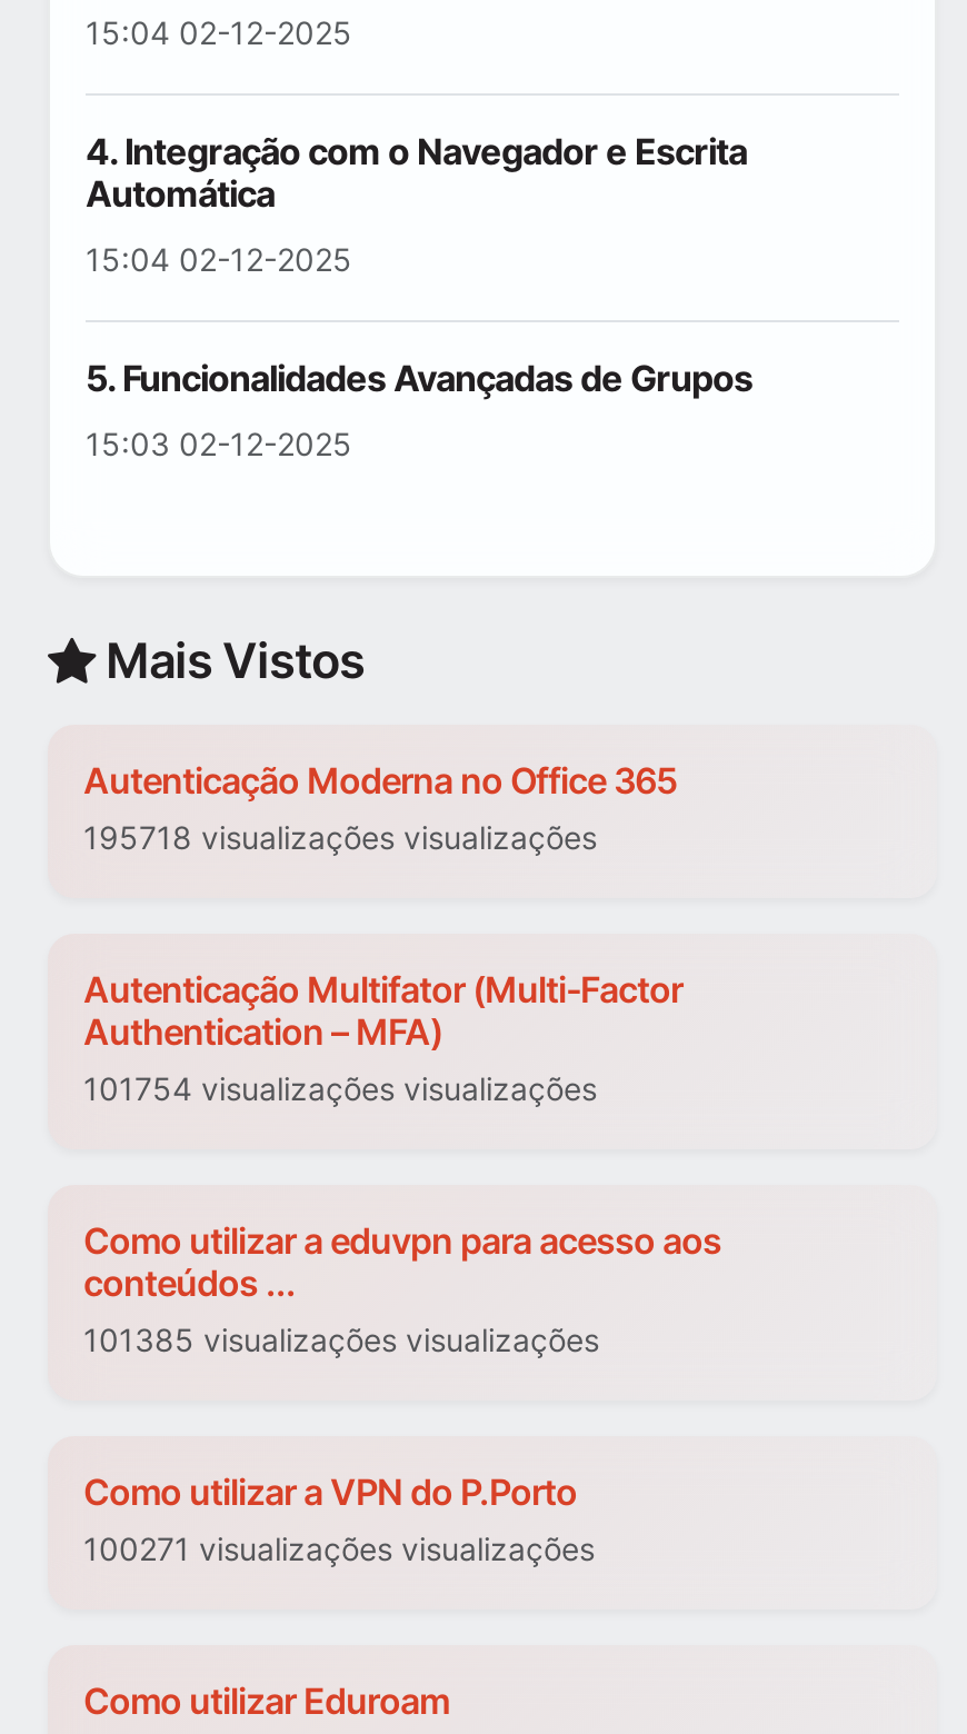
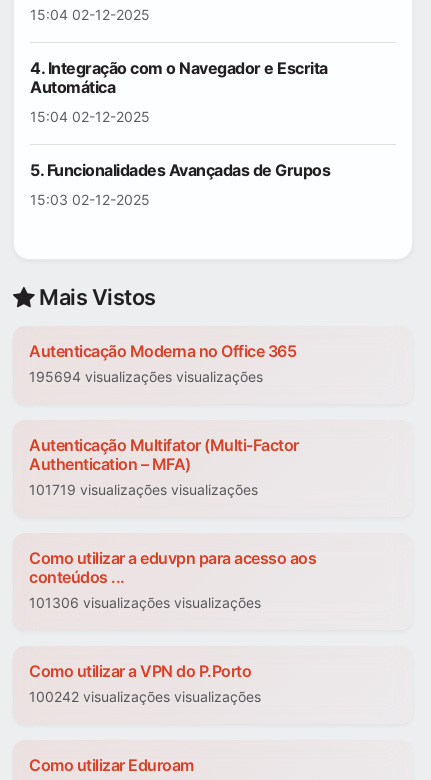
[83,819,597,857] 195718 visualizações visualizações -> [29,368,263,385] 195694 visualizações visualizações
[83,1070,597,1108] 101754 visualizações visualizações -> [29,481,258,498] 101719 visualizações visualizações
[83,1322,599,1359] 101385 visualizações visualizações -> [29,594,261,611] 101306 visualizações visualizações
[83,1531,595,1568] 100271 visualizações visualizações -> [29,688,261,705] 100242 visualizações visualizações

